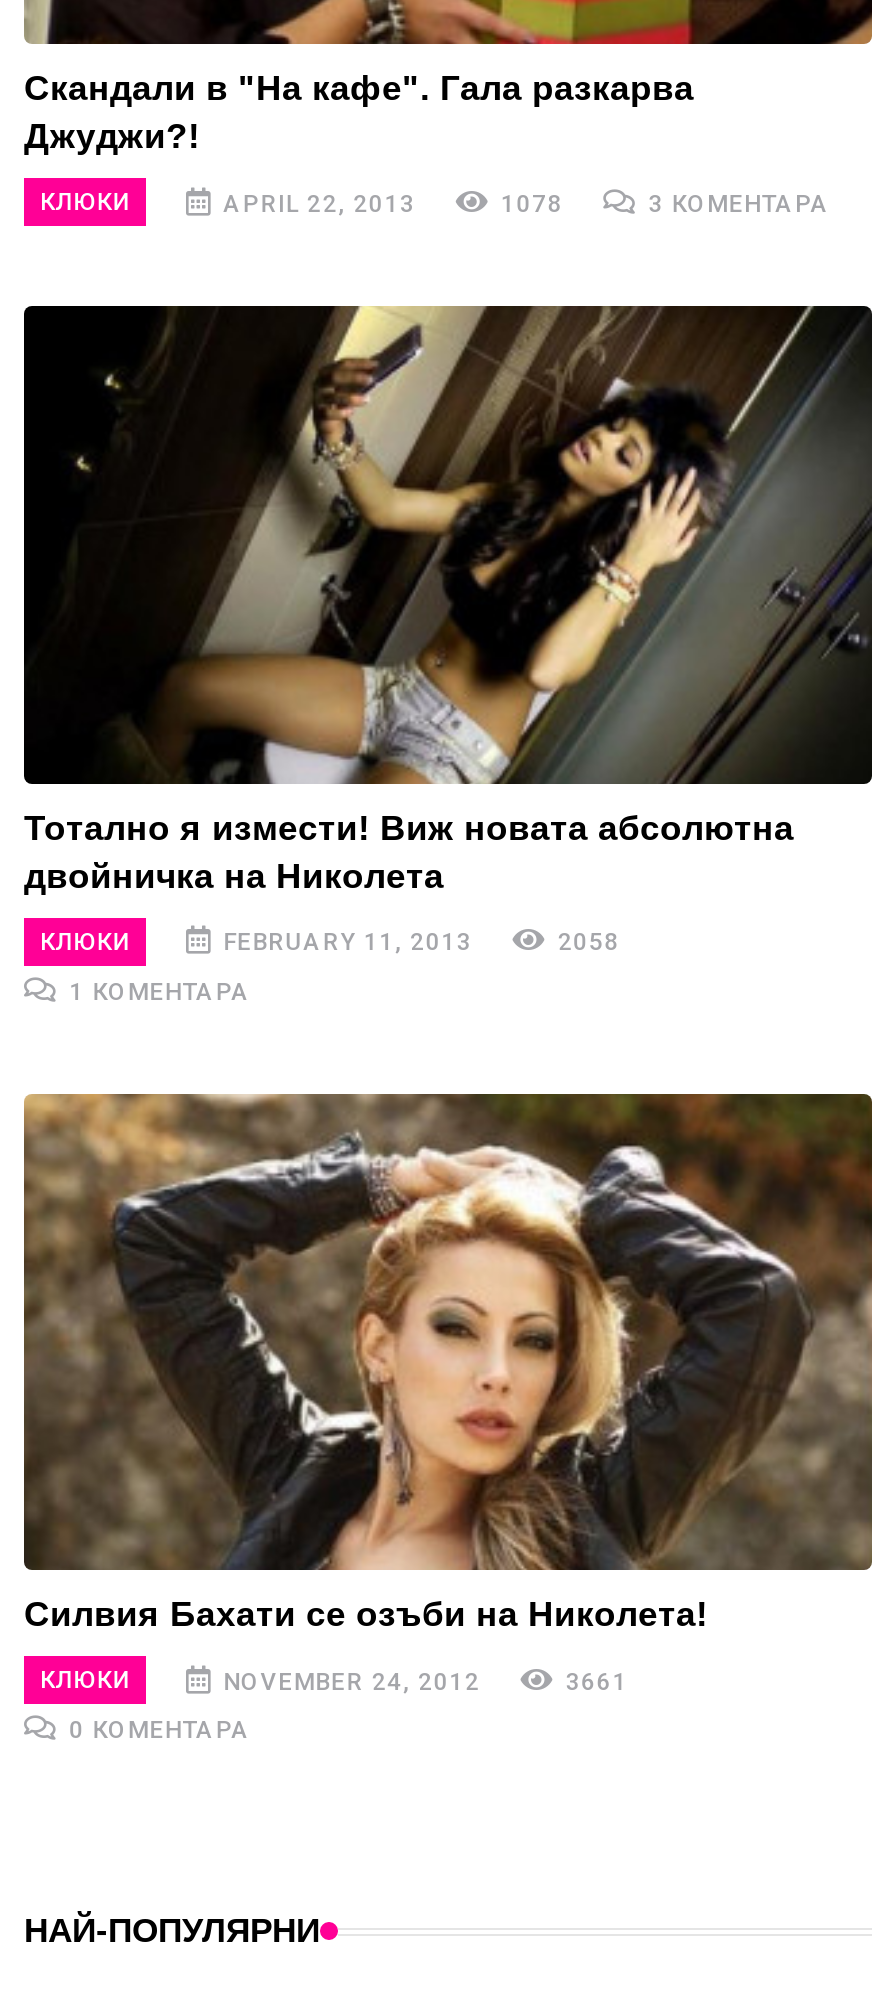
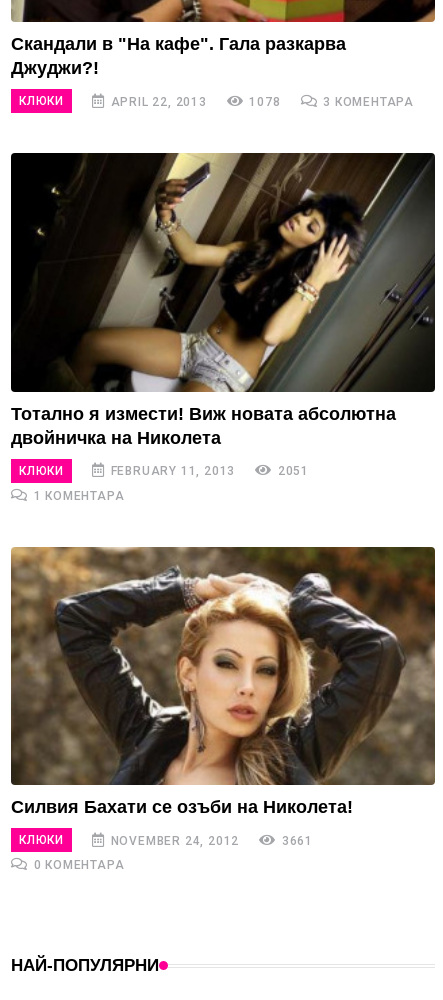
[550,928,620,956] 2058 -> [274,464,309,478] 2051

